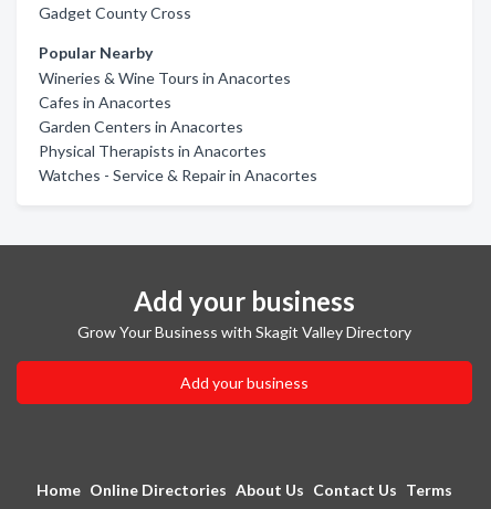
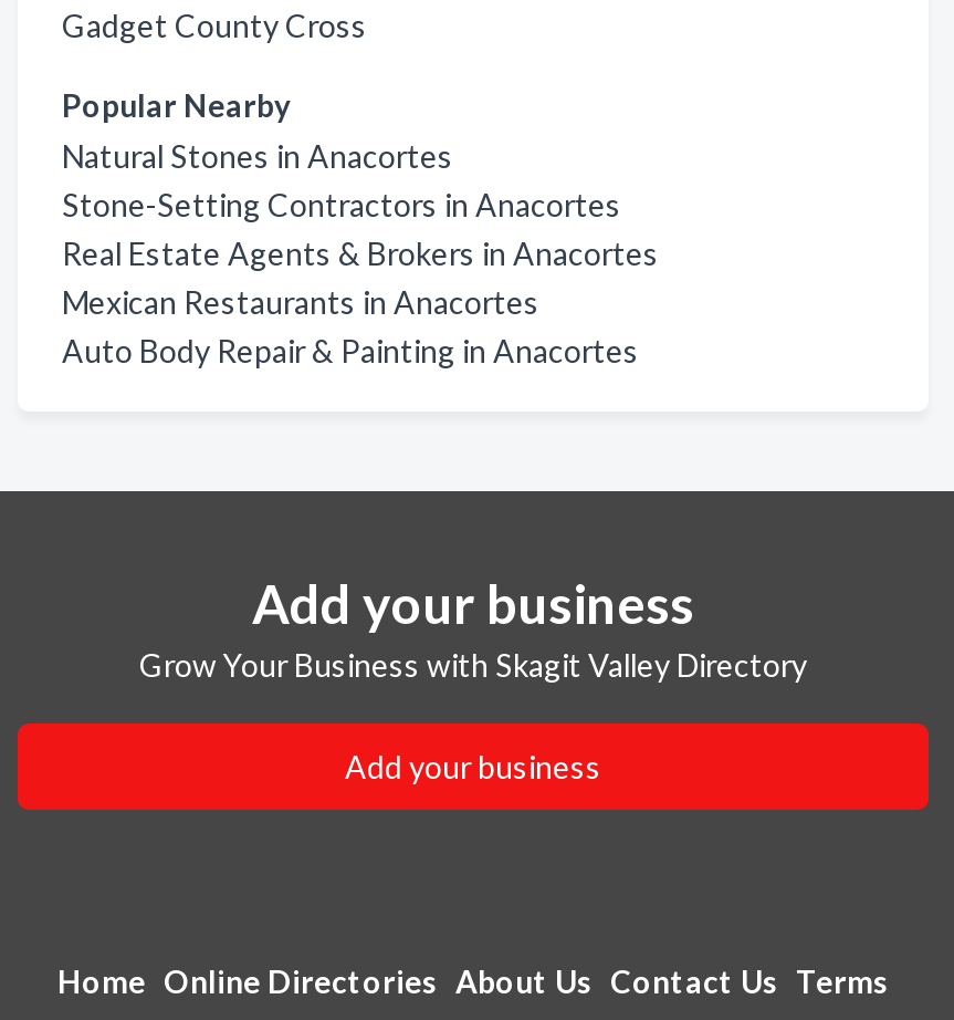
[39,68,317,184] Wineries & Wine Tours in Anacortes | Cafes in Anacortes | Garden Centers in Anacortes | Physical Therapists in Anacortes | Watches - Service & Repair in Anacortes -> [62,137,659,370] Natural Stones in Anacortes | Stone-Setting Contractors in Anacortes | Real Estate Agents & Brokers in Anacortes | Mexican Restaurants in Anacortes | Auto Body Repair & Painting in Anacortes

